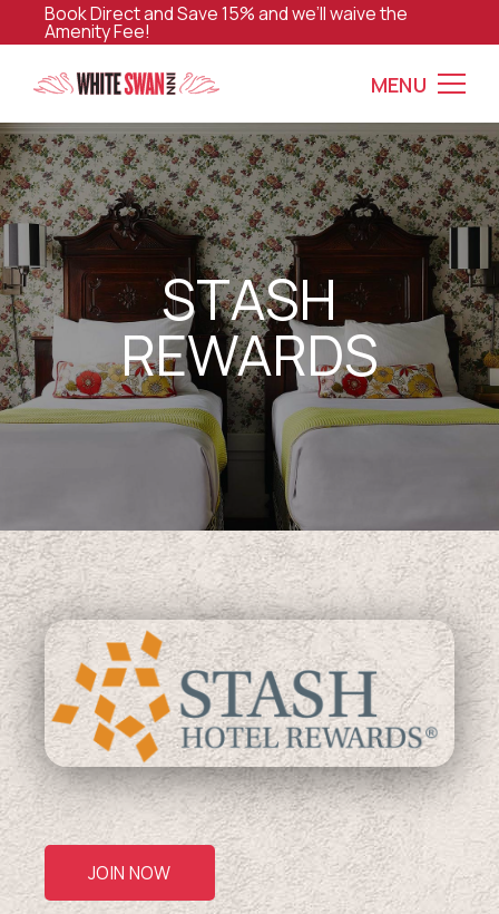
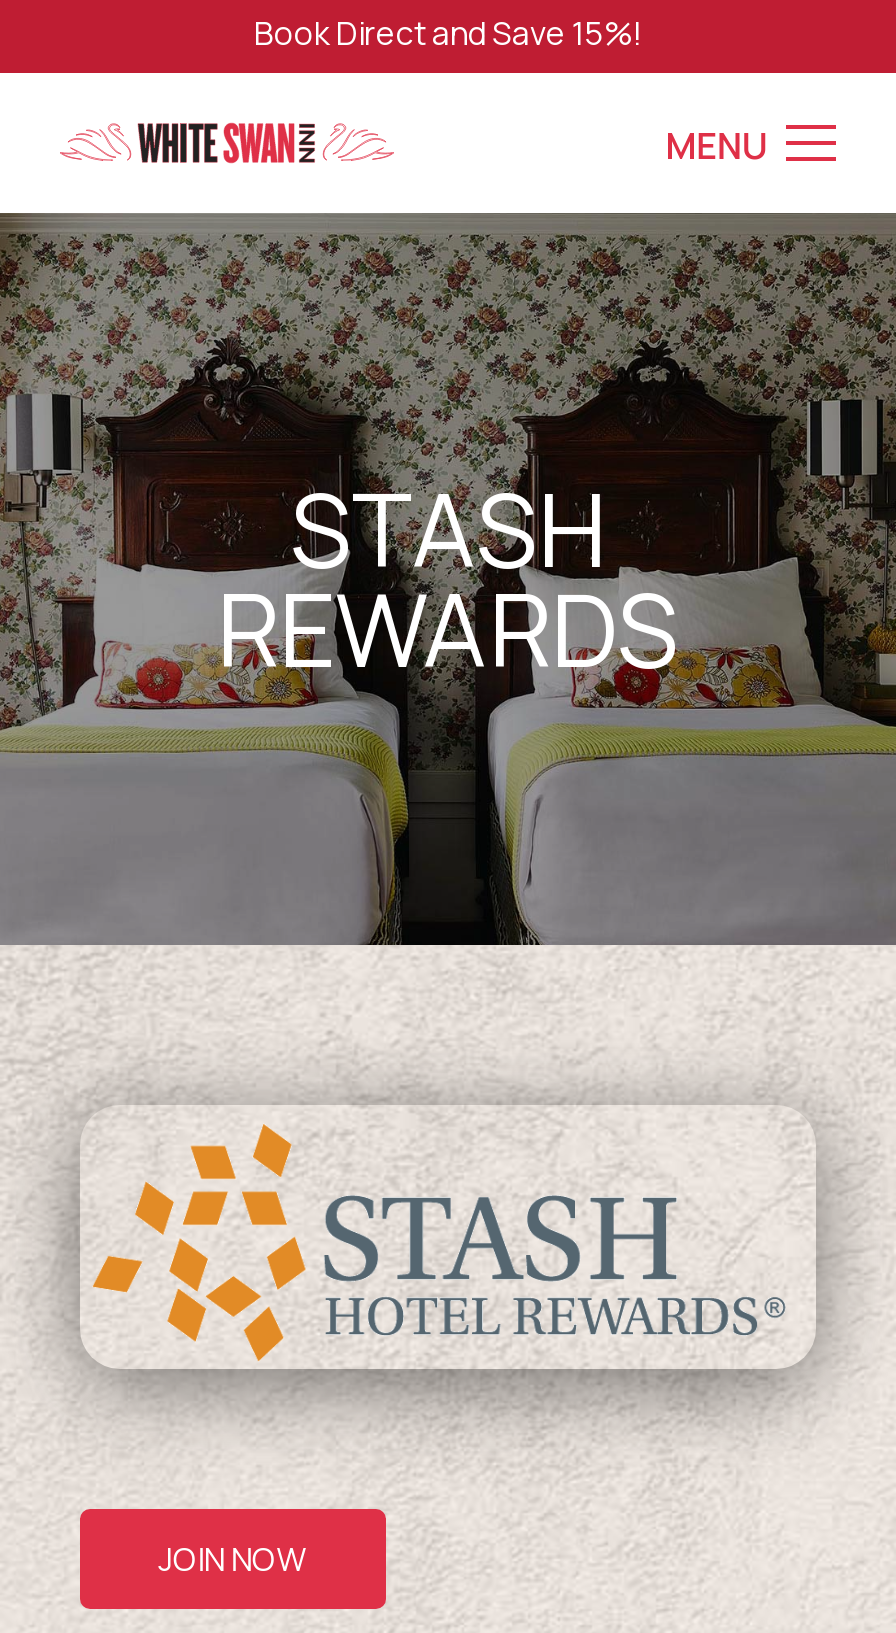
[45,1,408,43] Book Direct and Save 15% and we’ll waive the | Amenity Fee! -> [254,11,642,55] Book Direct and Save 15%!

